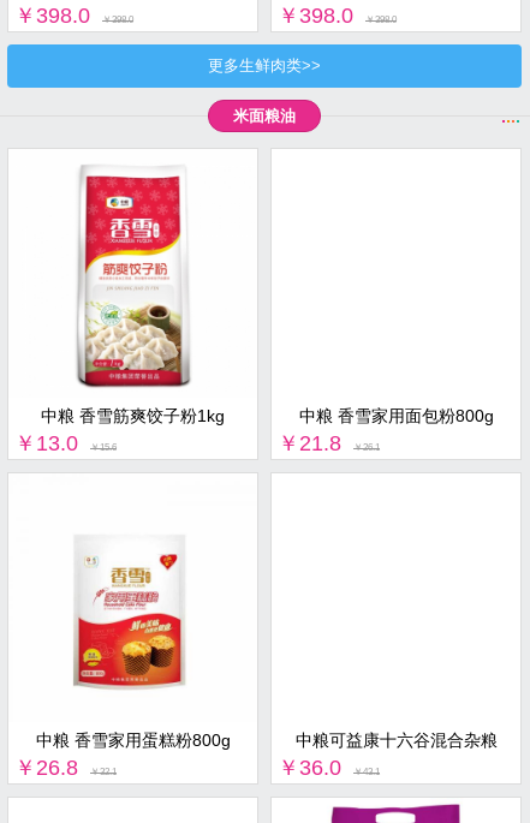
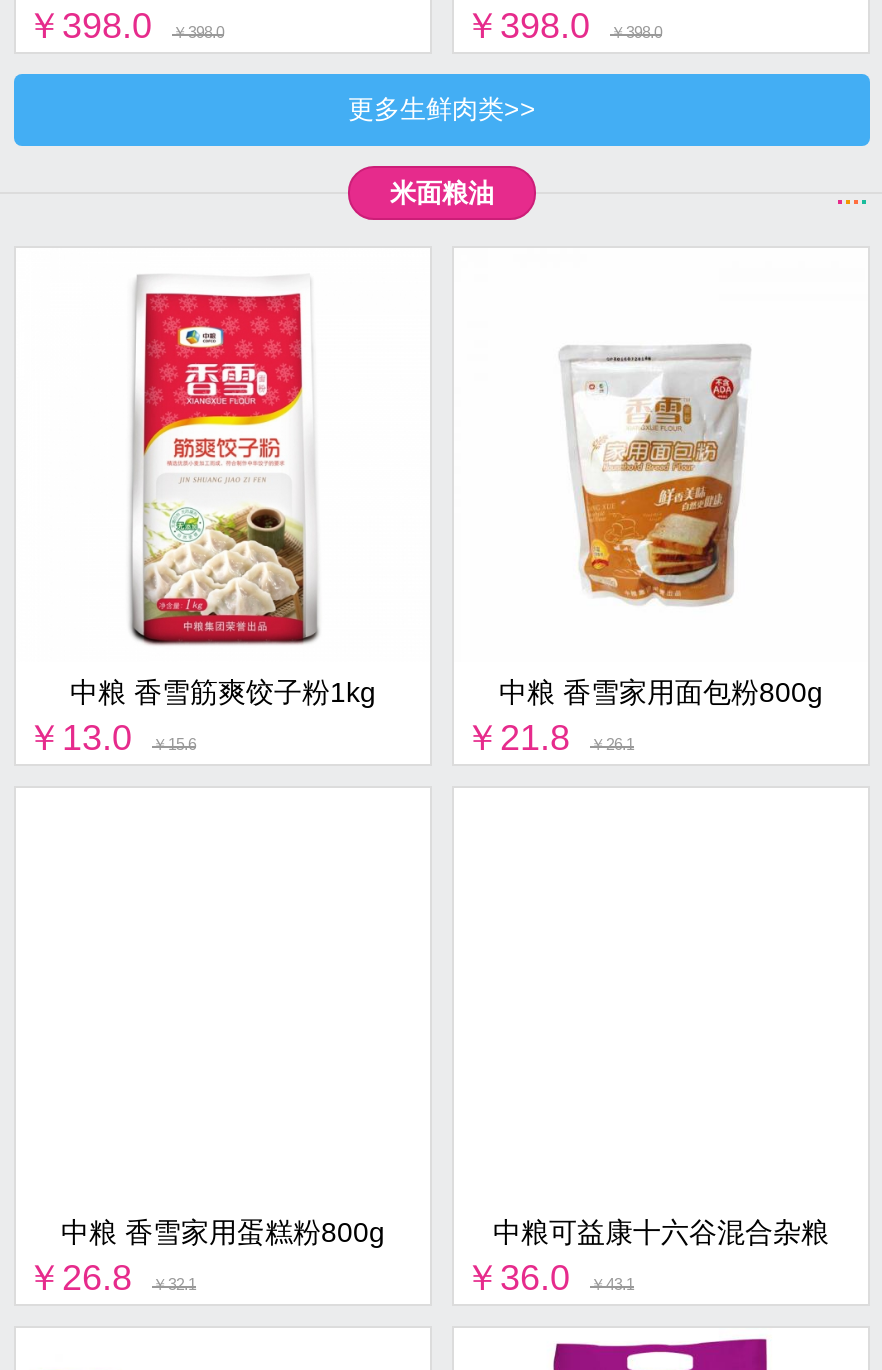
none -> [560,344,752,606] [image]
[72,553,186,690] [image] -> none

